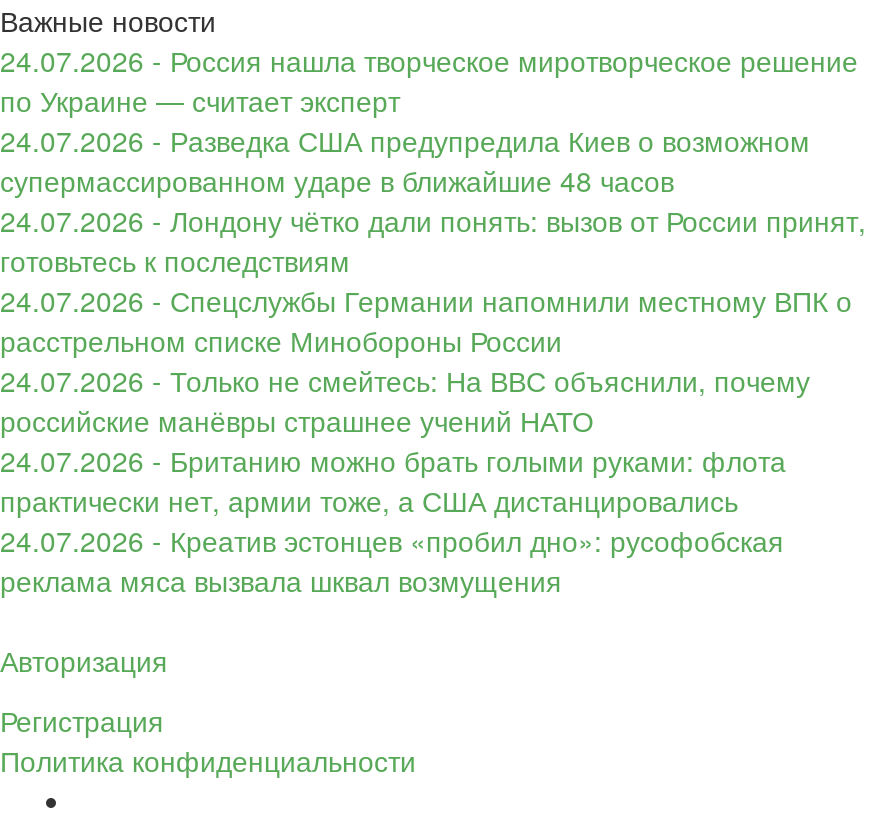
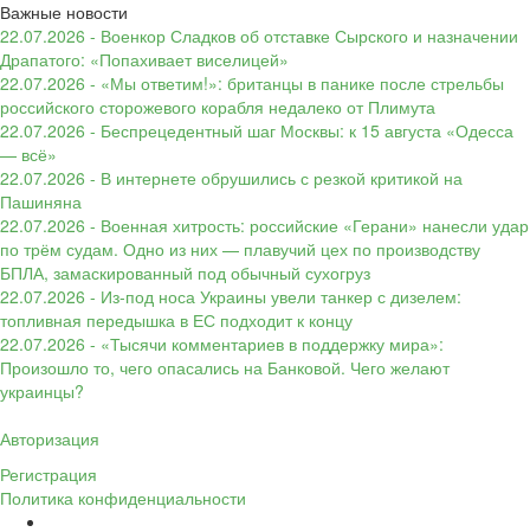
[0,40,866,600] 24.07.2026 - Россия нашла творческое миротворческое решение | по Украине — считает эксперт | 24.07.2026 - Разведка США предупредила Киев о возможном | супермассированном ударе в ближайшие 48 часов | 24.07.2026 - Лондону чётко дали понять: вызов от России принят, | готовьтесь к последствиям | 24.07.2026 - Спецслужбы Германии напомнили местному ВПК о | расстрельном списке Минобороны России | 24.07.2026 - Только не смейтесь: На ВВС объяснили, почему | российские манёвры страшнее учений НАТО | 24.07.2026 - Британию можно брать голыми руками: флота | практически нет, армии тоже, а США дистанцировались | 24.07.2026 - Креатив эстонцев «пробил дно»: русофобская | реклама мяса вызвала шквал возмущения -> [0,24,529,403] 22.07.2026 - Военкор Сладков об отставке Сырского и назначении | Драпатого: «Попахивает виселицей» | 22.07.2026 - «Мы ответим!»: британцы в панике после стрельбы | российского сторожевого корабля недалеко от Плимута | 22.07.2026 - Беспрецедентный шаг Москвы: к 15 августа «Одесса | — всё» | 22.07.2026 - В интернете обрушились с резкой критикой на | Пашиняна | 22.07.2026 - Военная хитрость: российские «Герани» нанесли удар | по трём судам. Одно из них — плавучий цех по производству | БПЛА, замаскированный под обычный сухогруз | 22.07.2026 - Из-под носа Украины увели танкер с дизелем: | топливная передышка в ЕС подходит к концу | 22.07.2026 - «Тысячи комментариев в поддержку мира»: | Произошло то, чего опасались на Банковой. Чего желают | украинцы?

